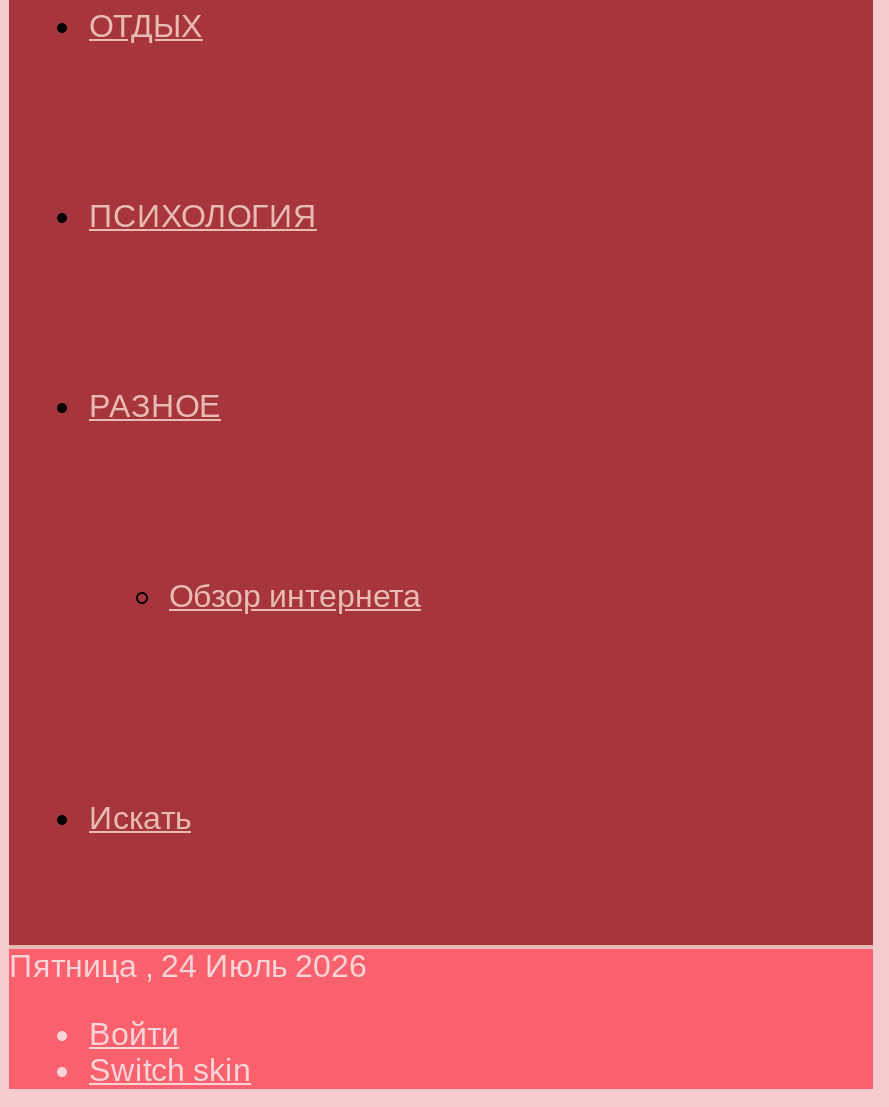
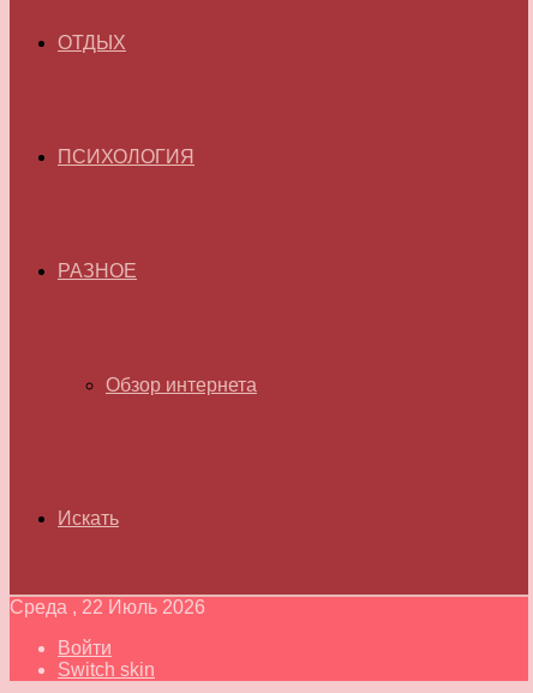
[9,949,367,983] Пятница , 24 Июль 2026 -> [10,597,205,617] Среда , 22 Июль 2026

